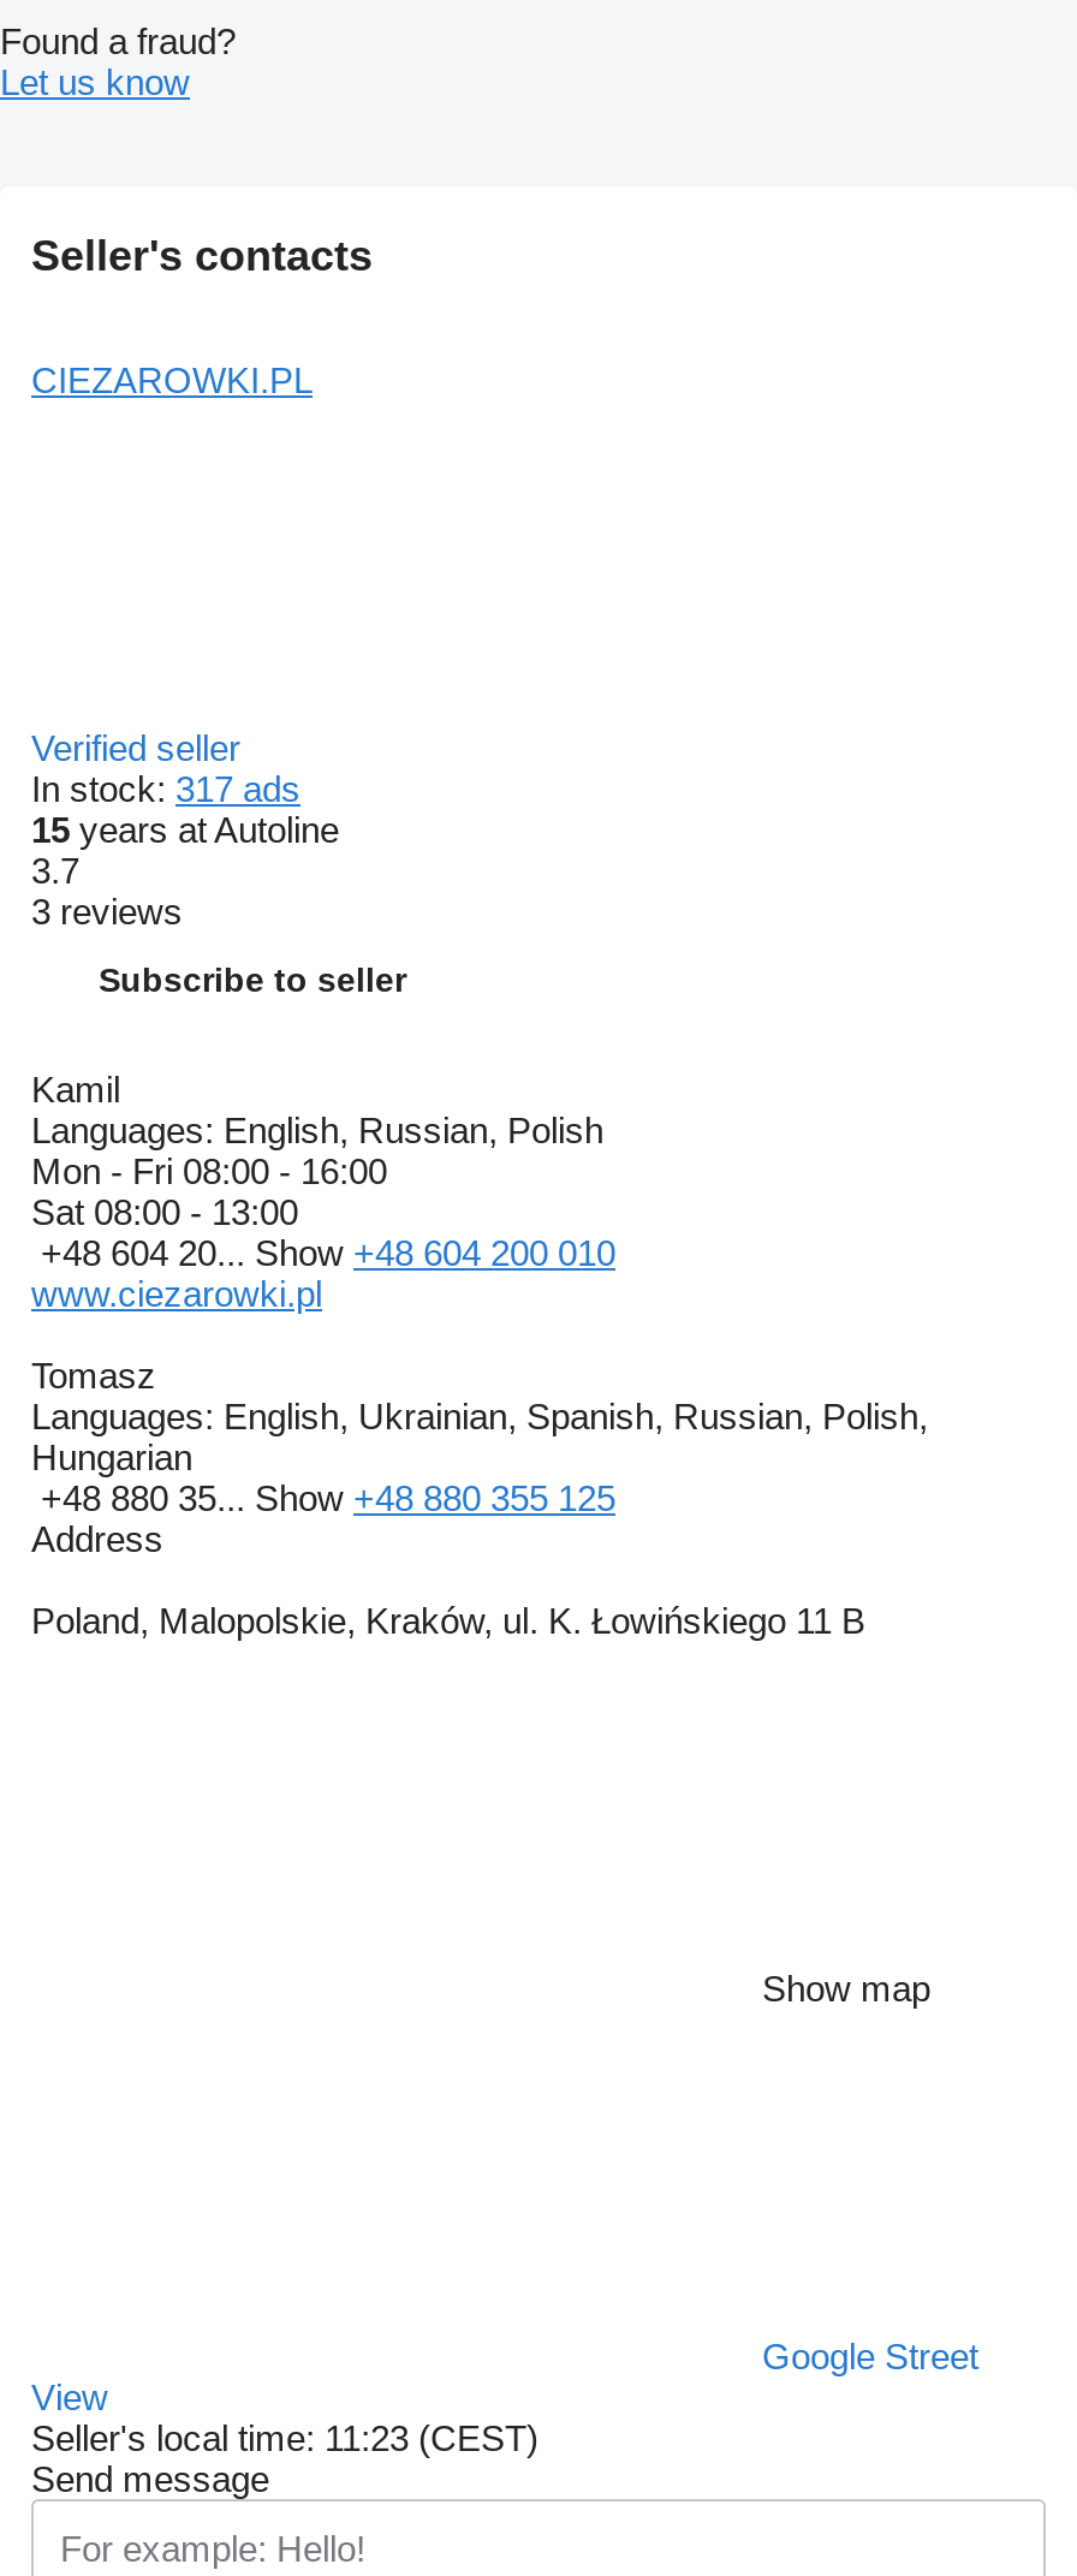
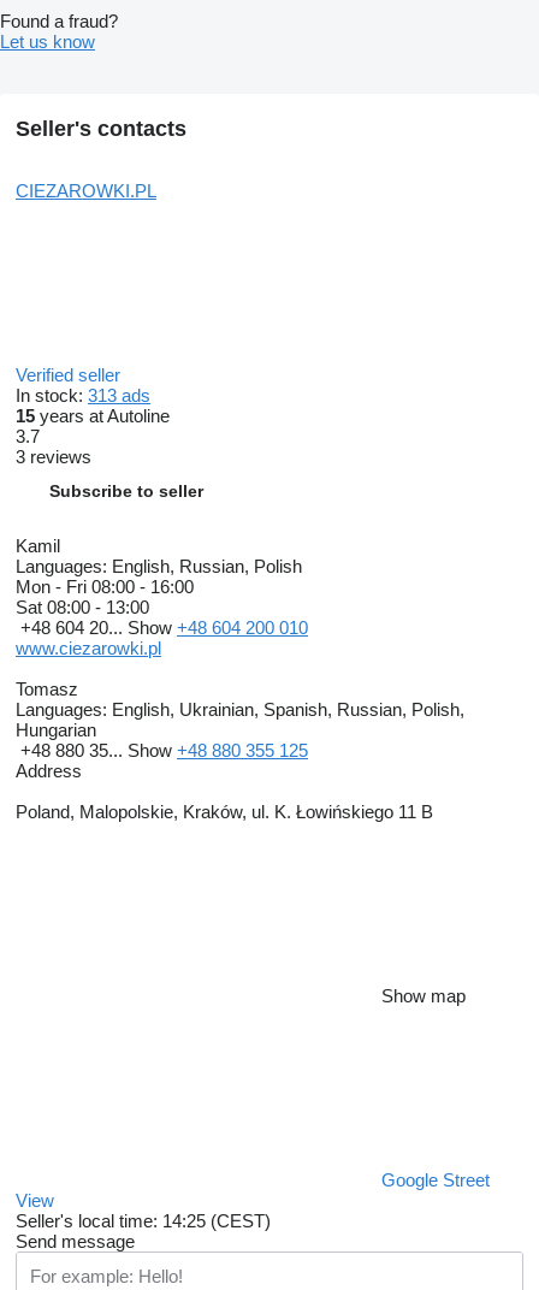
[31,767,301,808] In stock: 317 ads -> [16,384,150,405] In stock: 313 ads
[31,2416,538,2457] Seller's local time: 11:23 (CEST) -> [16,1210,271,1230] Seller's local time: 14:25 (CEST)

